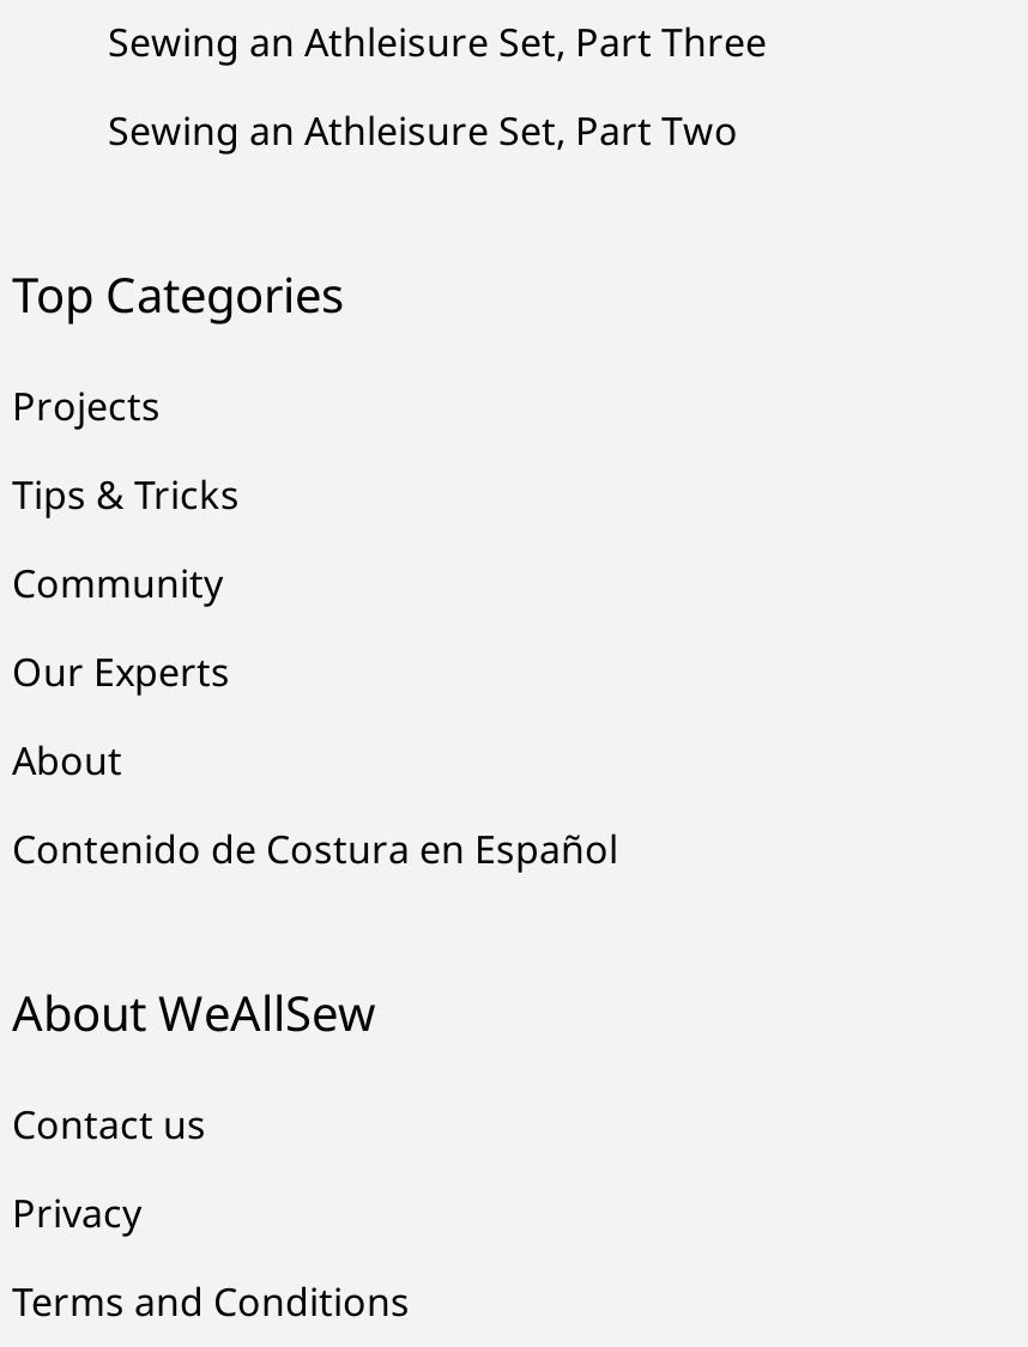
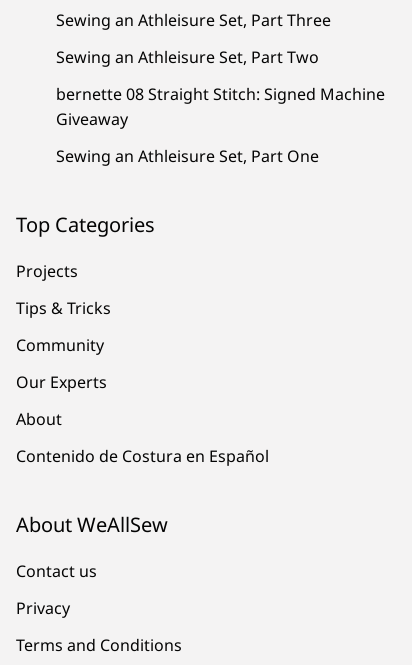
none -> [56,83,385,167] bernette 08 Straight Stitch: Signed Machine | Giveaway | Sewing an Athleisure Set, Part One

